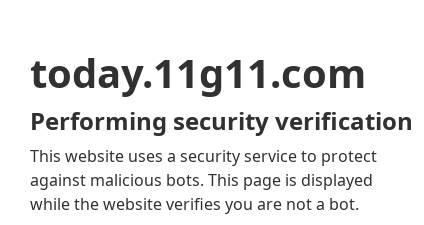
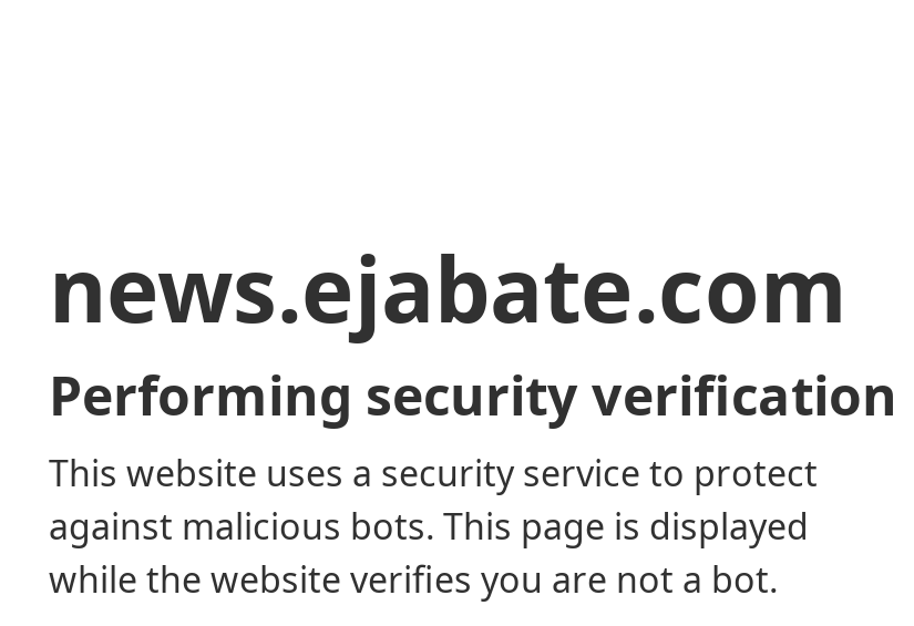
[30,45,366,100] today.11g11.com -> [49,227,846,349] news.ejabate.com

